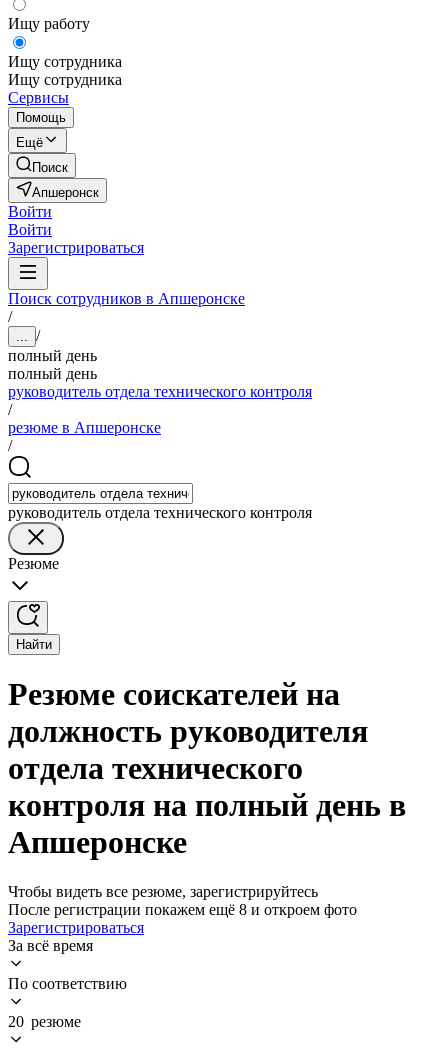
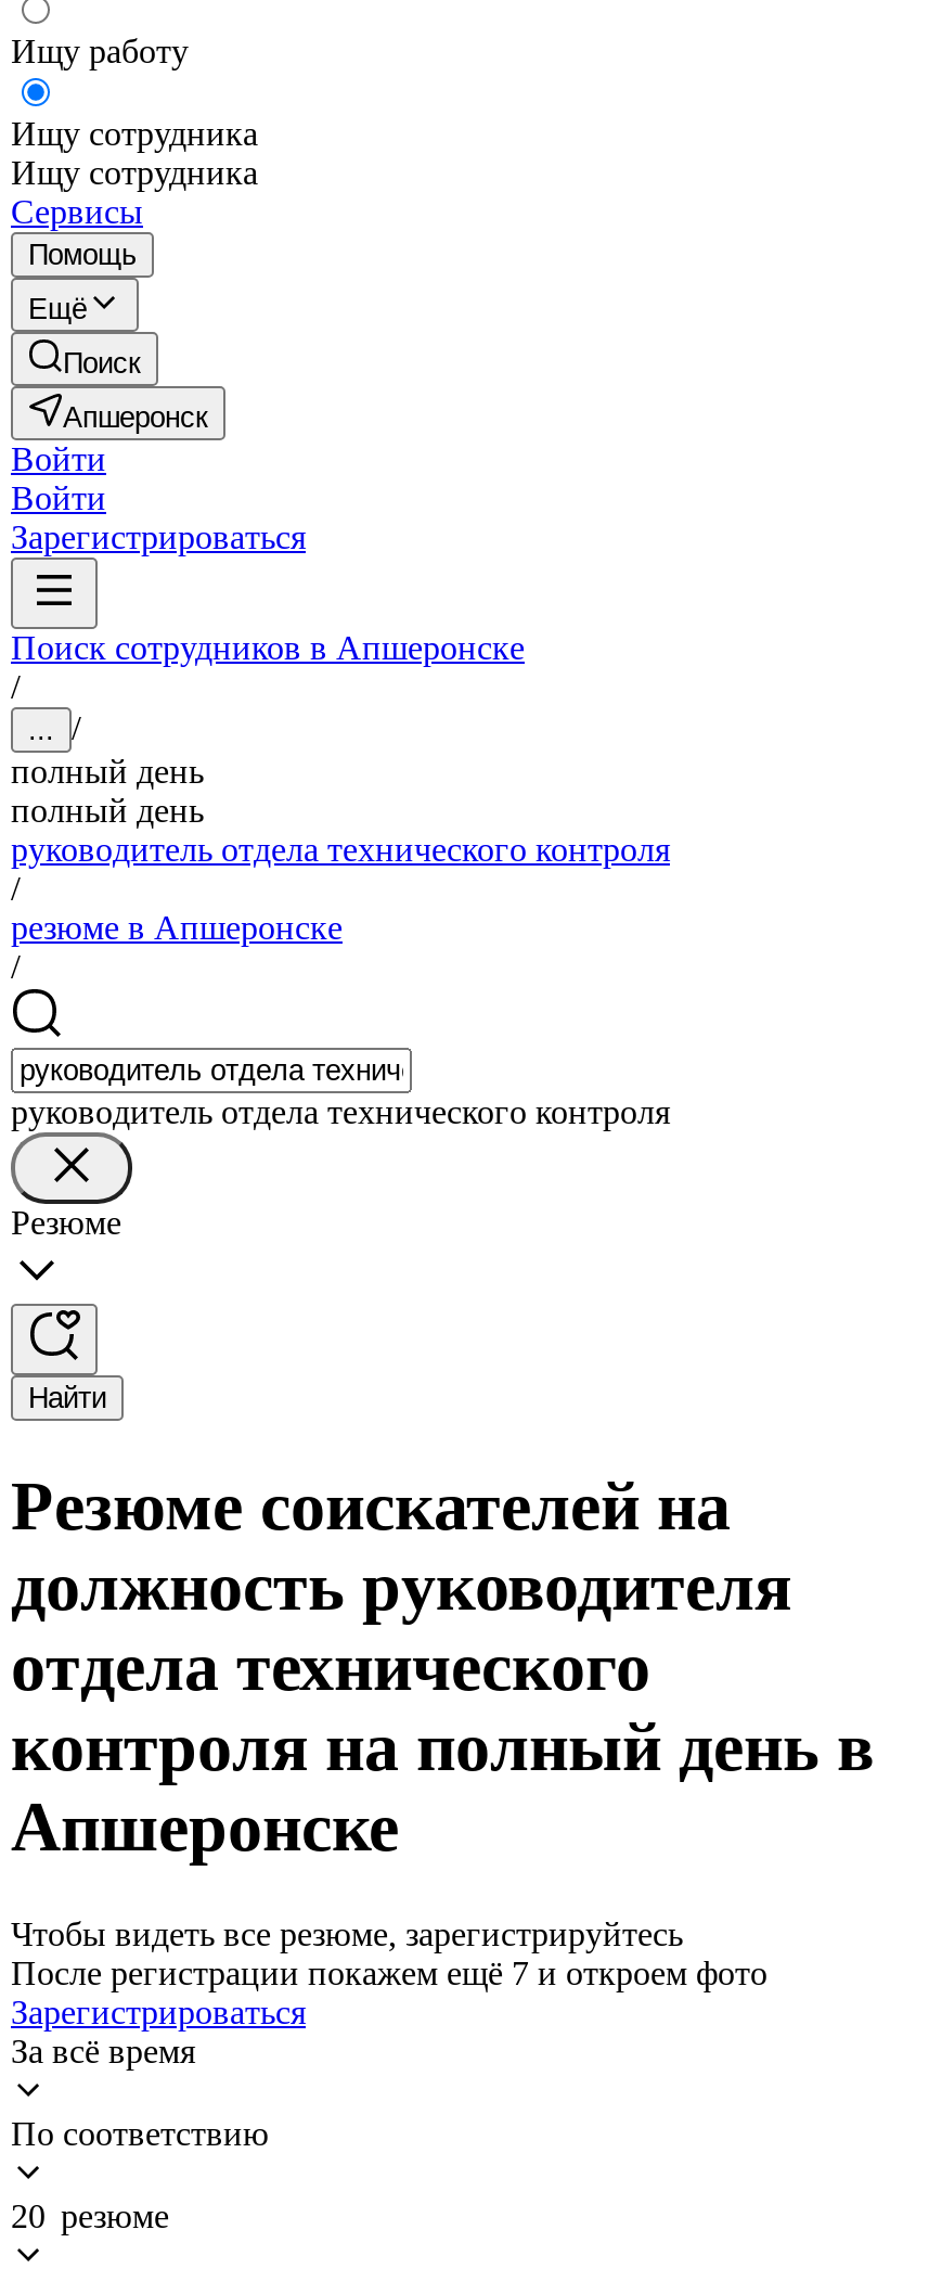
[8,901,357,918] После регистрации покажем ещё 8 и откроем фото -> [11,1954,767,1991] После регистрации покажем ещё 7 и откроем фото

